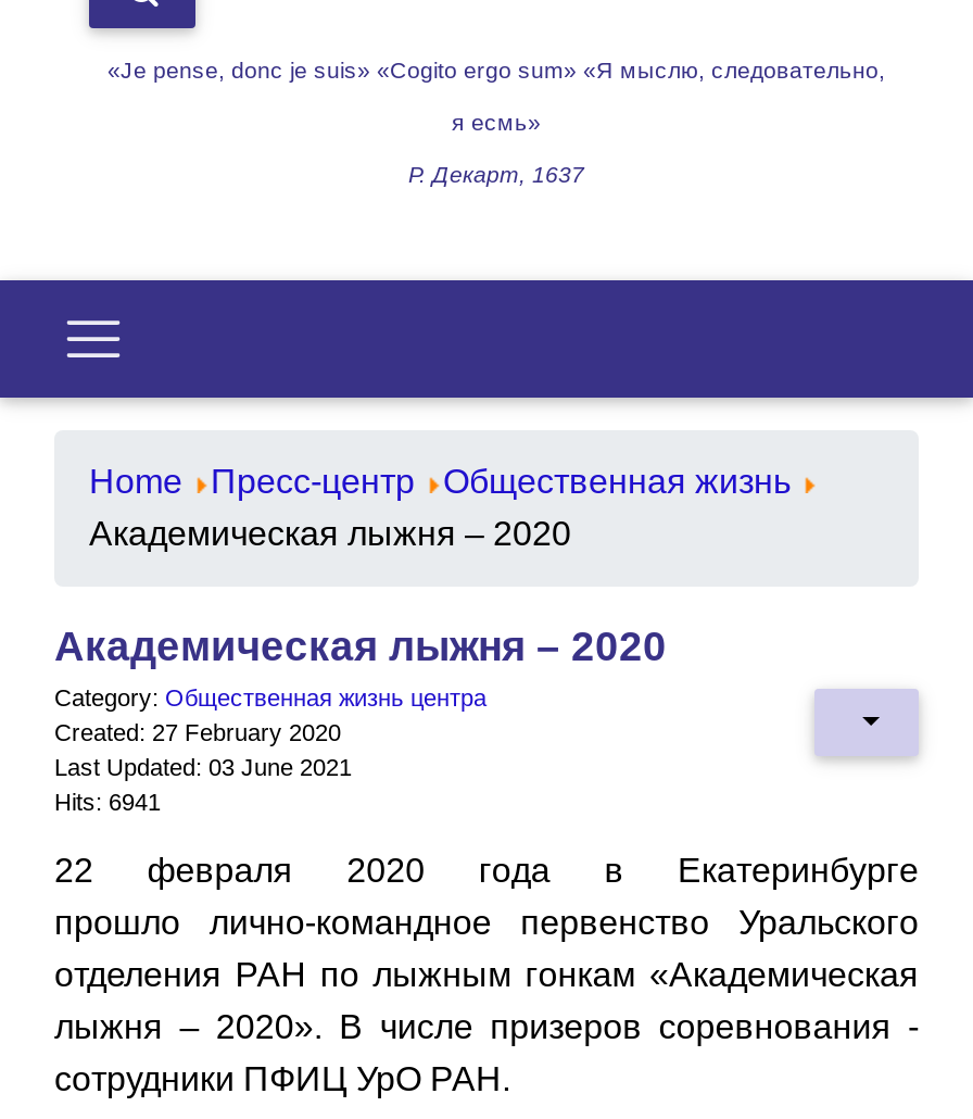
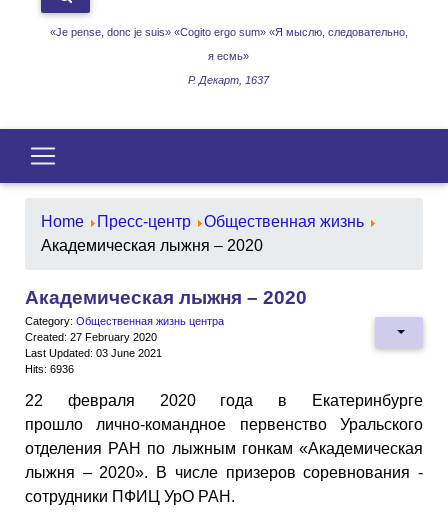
[54,788,161,814] Hits: 6941 -> [25,362,74,374] Hits: 6936

